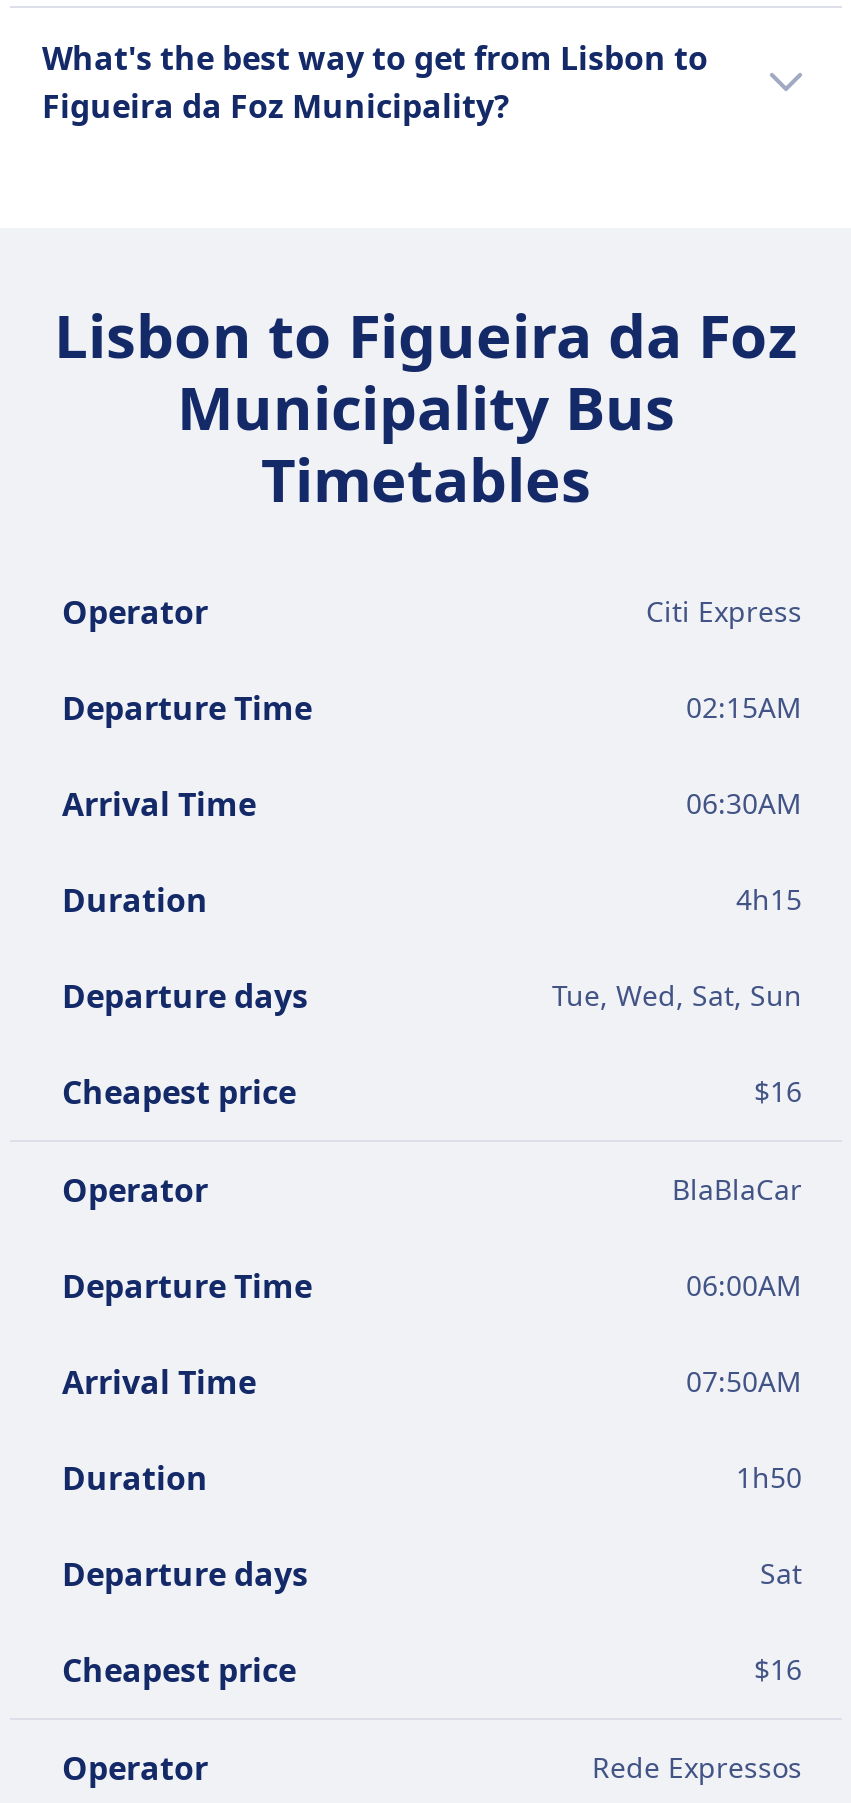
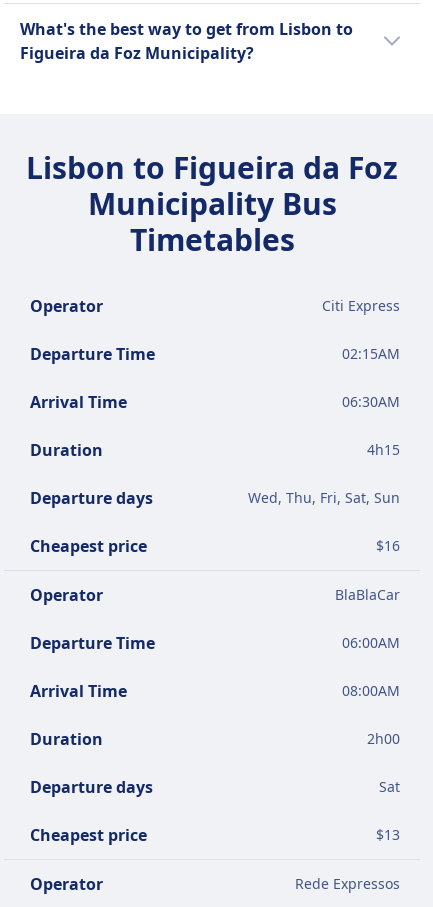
[552,976,802,1014] Tue, Wed, Sat, Sun -> [248,488,400,507] Wed, Thu, Fri, Sat, Sun
[686,1362,802,1400] 07:50AM -> [342,681,400,700] 08:00AM
[736,1458,802,1496] 1 h50 -> [367,729,400,748] 2 h00
[754,1650,802,1688] $16 -> [376,825,400,844] $13

